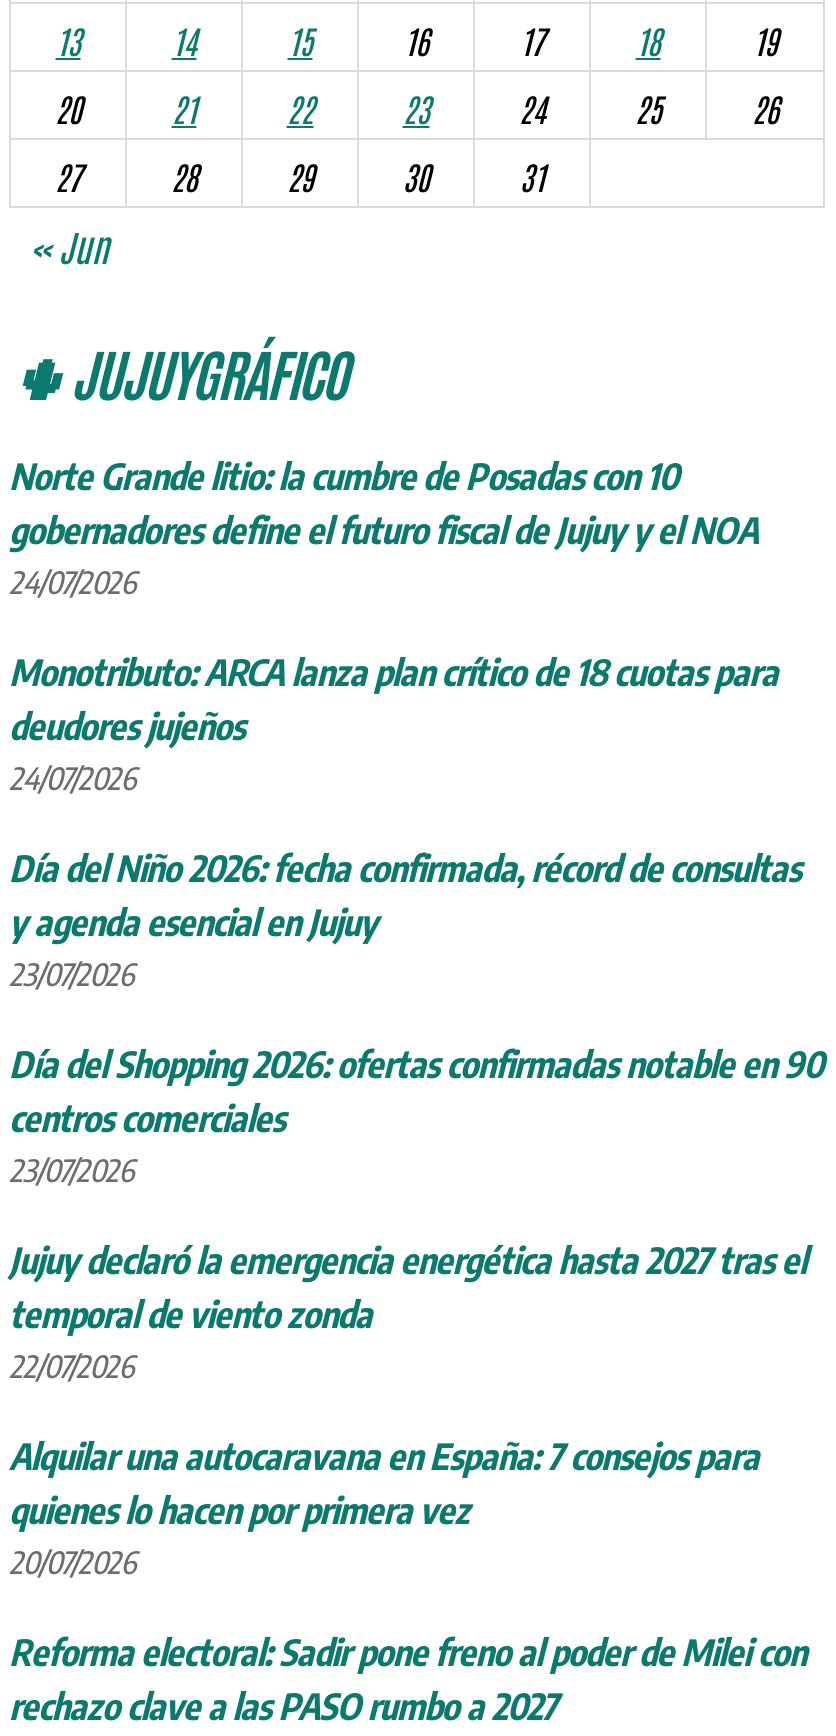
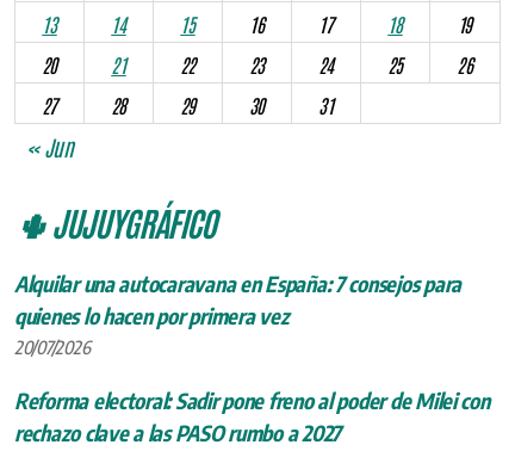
[9,452,823,1384] Norte Grande litio: la cumbre de Posadas con 10 | gobernadores define el futuro fiscal de Jujuy y el NOA | 24/07/2026 | Monotributo: ARCA lanza plan crítico de 18 cuotas para | deudores jujeños | 24/07/2026 | Día del Niño 2026: fecha confirmada, récord de consultas | y agenda esencial en Jujuy | 23/07/2026 | Día del Shopping 2026: ofertas confirmadas notable en 90 | centros comerciales | 23/07/2026 | Jujuy declaró la emergencia energética hasta 2027 tras el | temporal de viento zonda | 22/07/2026 -> none

